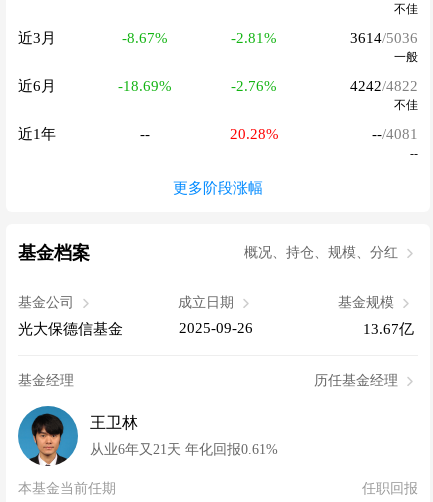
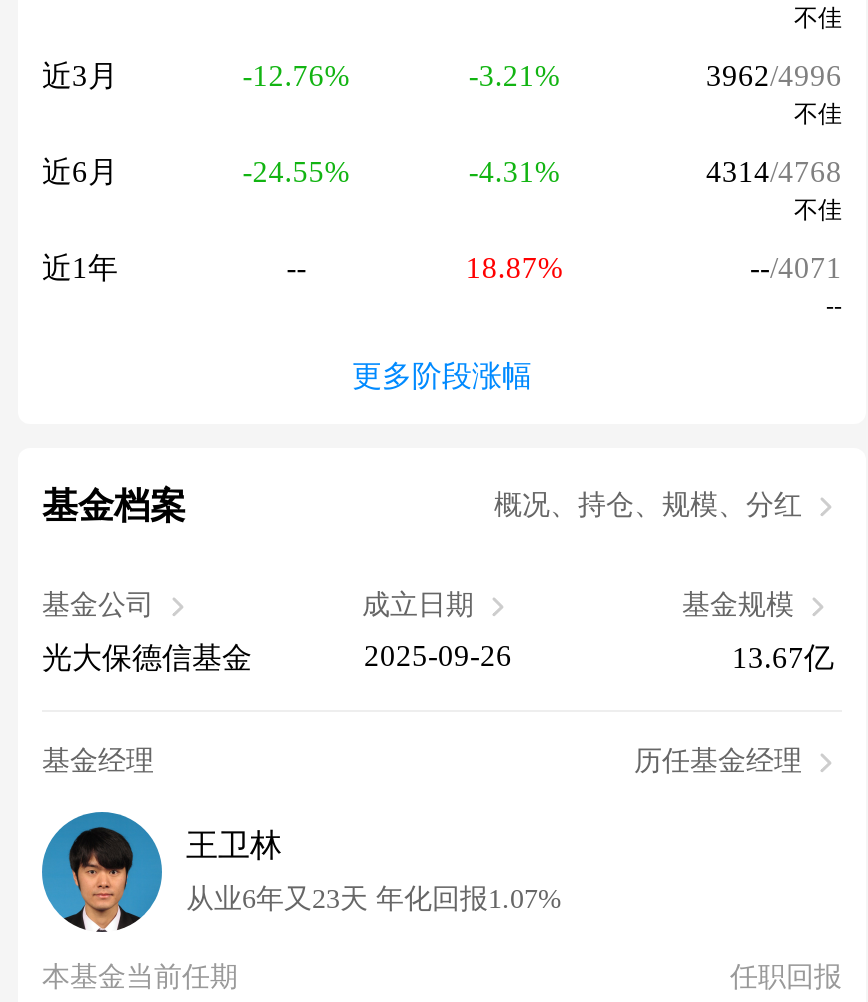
[122,30,418,64] -8.67% | -2.81% | 3614/5036 | 一般 -> [243,61,842,129] -12.76% | -3.21% | 3962/4996 | 不佳
[118,78,172,94] -18.69% -> [243,157,351,189] -24.55%
[231,78,277,94] -2.76% -> [469,157,561,189] -4.31%
[350,78,418,94] 4242/4822 -> [706,157,842,189] 4314/4768
[230,126,279,142] 20.28% -> [466,253,564,285] 18.87%
[372,126,418,142] --/4081 -> [750,253,842,285] --/4071
[90,442,278,457] 从业6年又21天 年化回报0.61% -> [186,885,562,915] 从业6年又23天 年化回报1.07%

